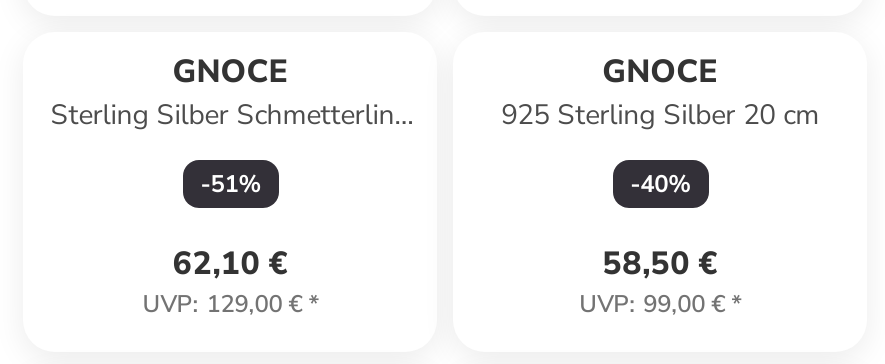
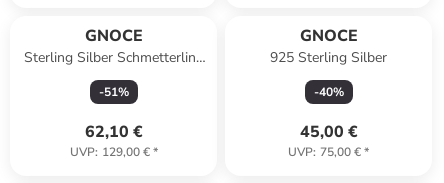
[501,96,819,134] 925 Sterling Silber 20 cm -> [270,48,387,67] 925 Sterling Silber
[602,242,718,286] 58,50 € -> [300,121,358,143] 45,00 €
[579,288,741,320] UVP: 99,00 €* -> [288,144,369,160] UVP: 75,00 €*

